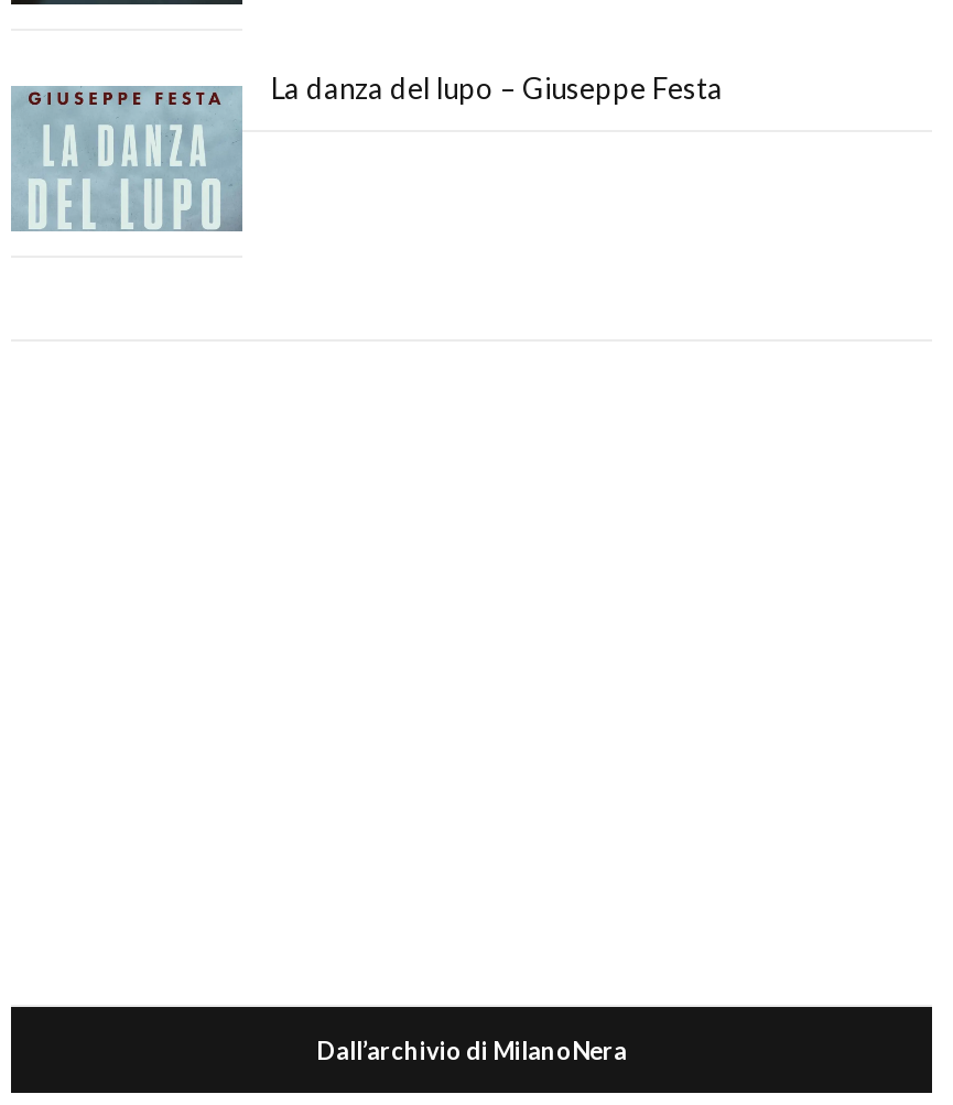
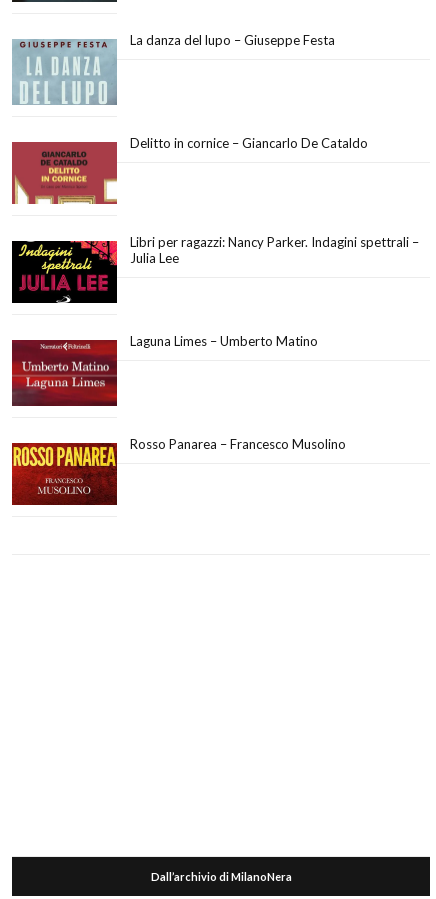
none -> [11,135,368,205] [image] | Delitto in cornice – Giancarlo De Cataldo
none -> [11,333,318,407] [image] | Laguna Limes – Umberto Matino
none -> [11,436,346,506] [image] | Rosso Panarea – Francesco Musolino
none -> [13,234,419,304] [image] | Libri per ragazzi: Nancy Parker. Indagini spettrali – | Julia Lee

